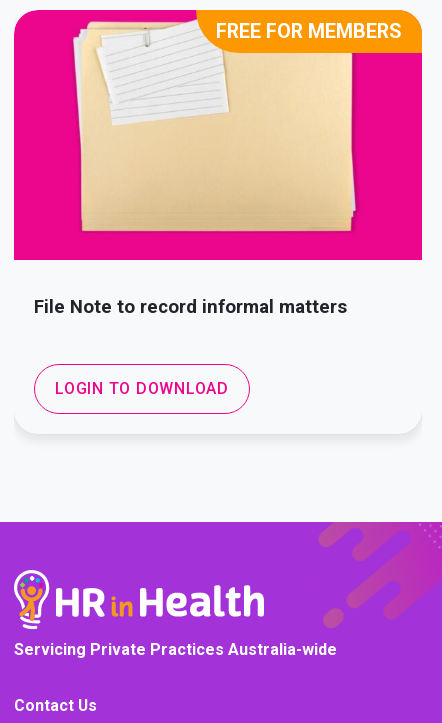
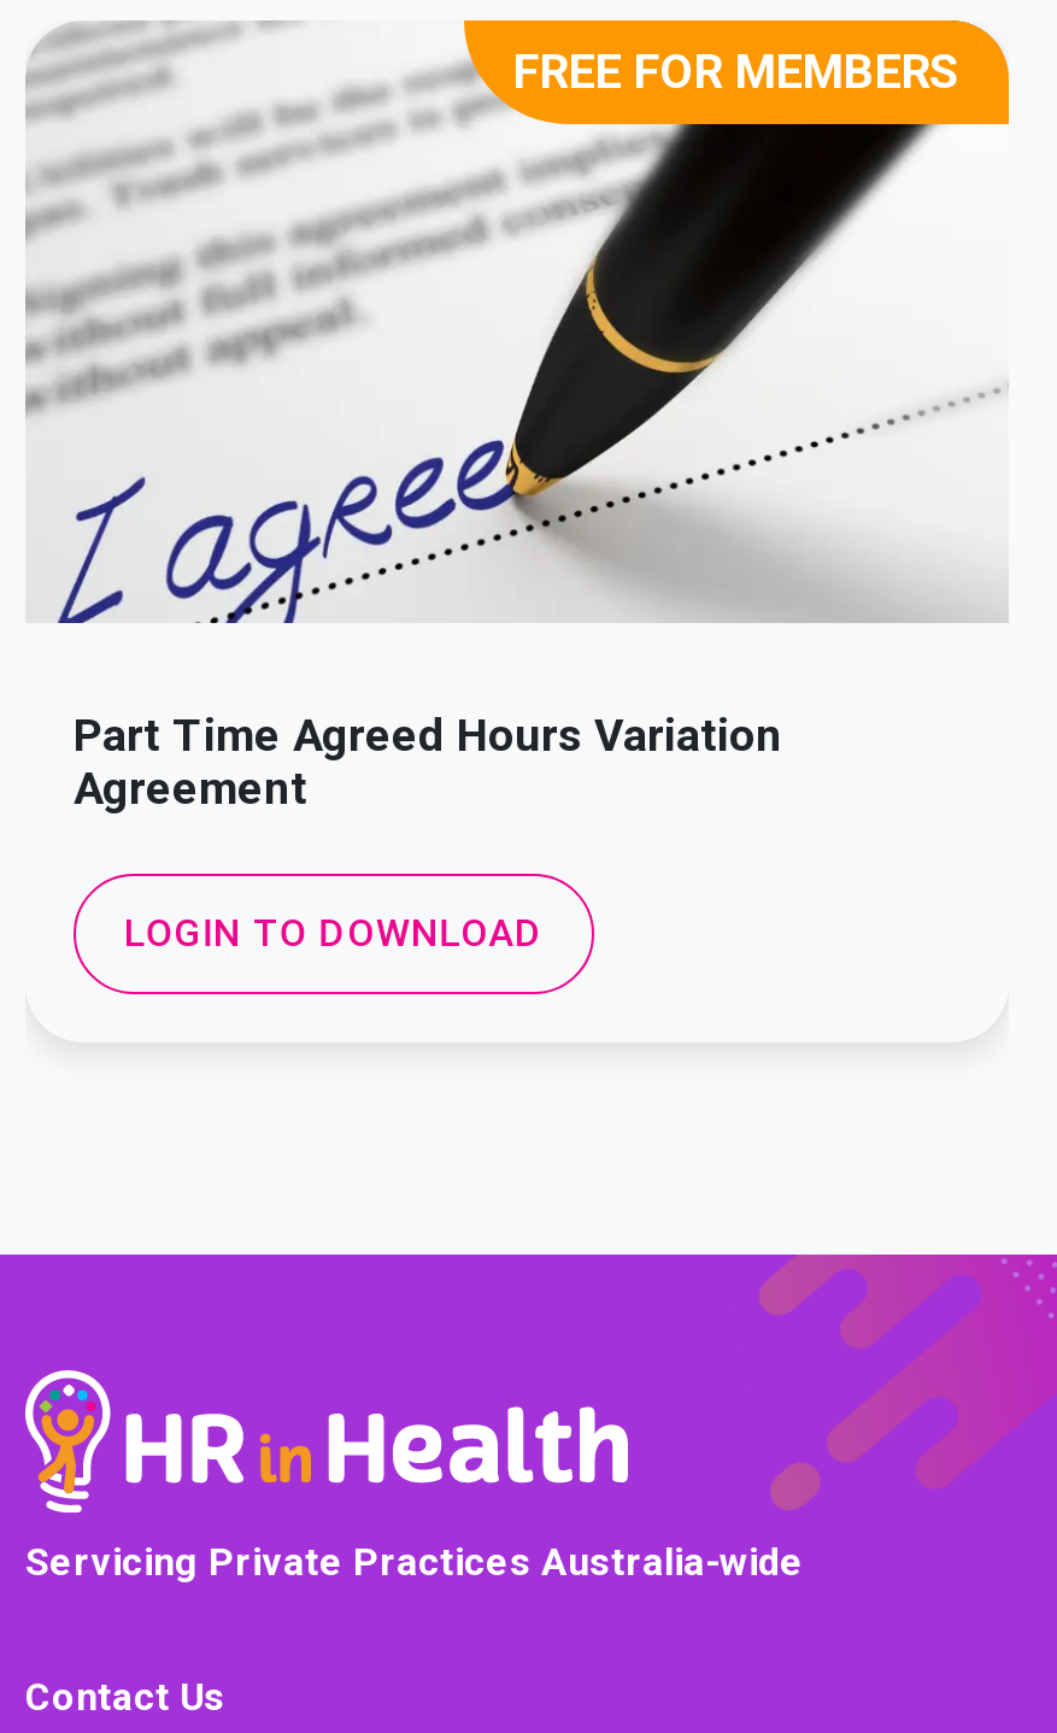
[13,9,423,318] [image] | File Note to record informal matters -> [25,20,1009,816] [image] | Part Time Agreed Hours Variation | Agreement

